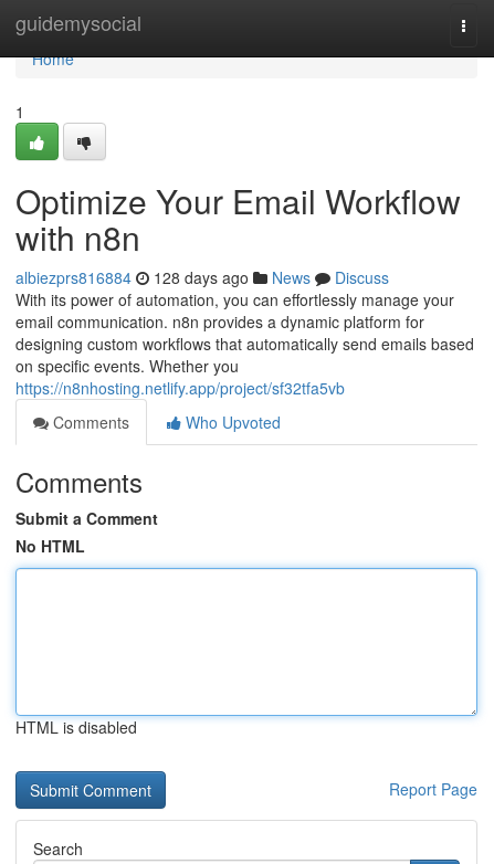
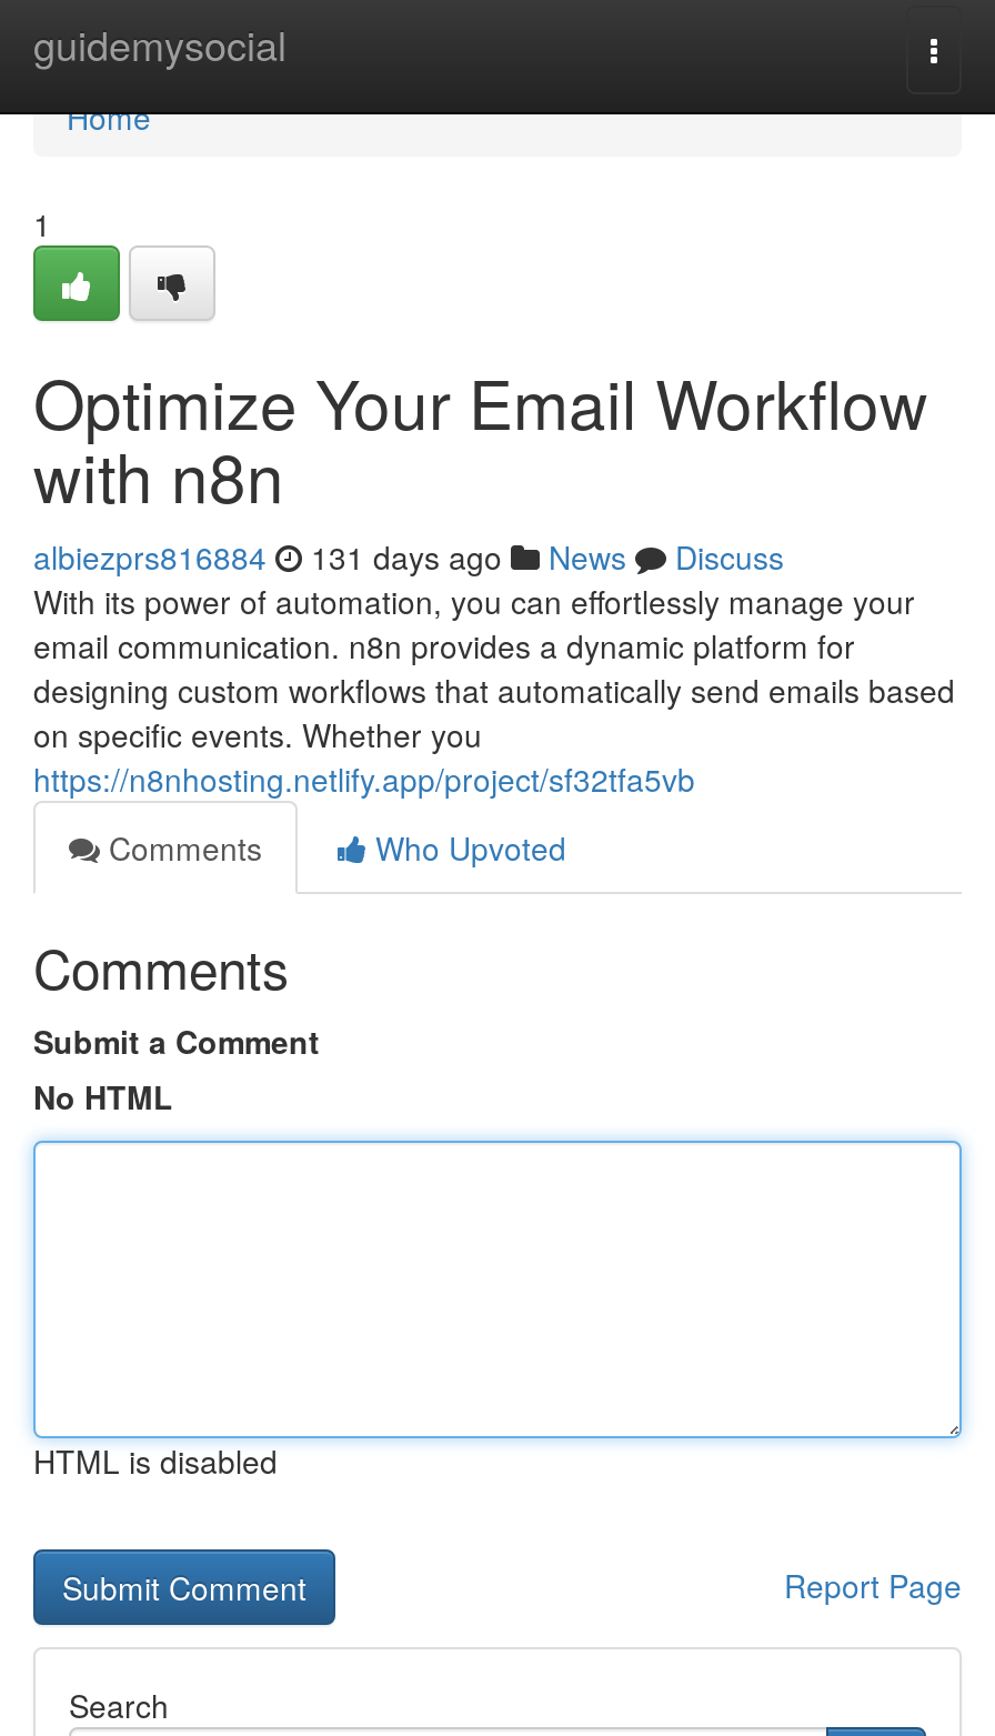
[15,266,389,288] albiezprs816884 128 days ago News Discuss -> [33,534,784,579] albiezprs816884 131 days ago News Discuss

